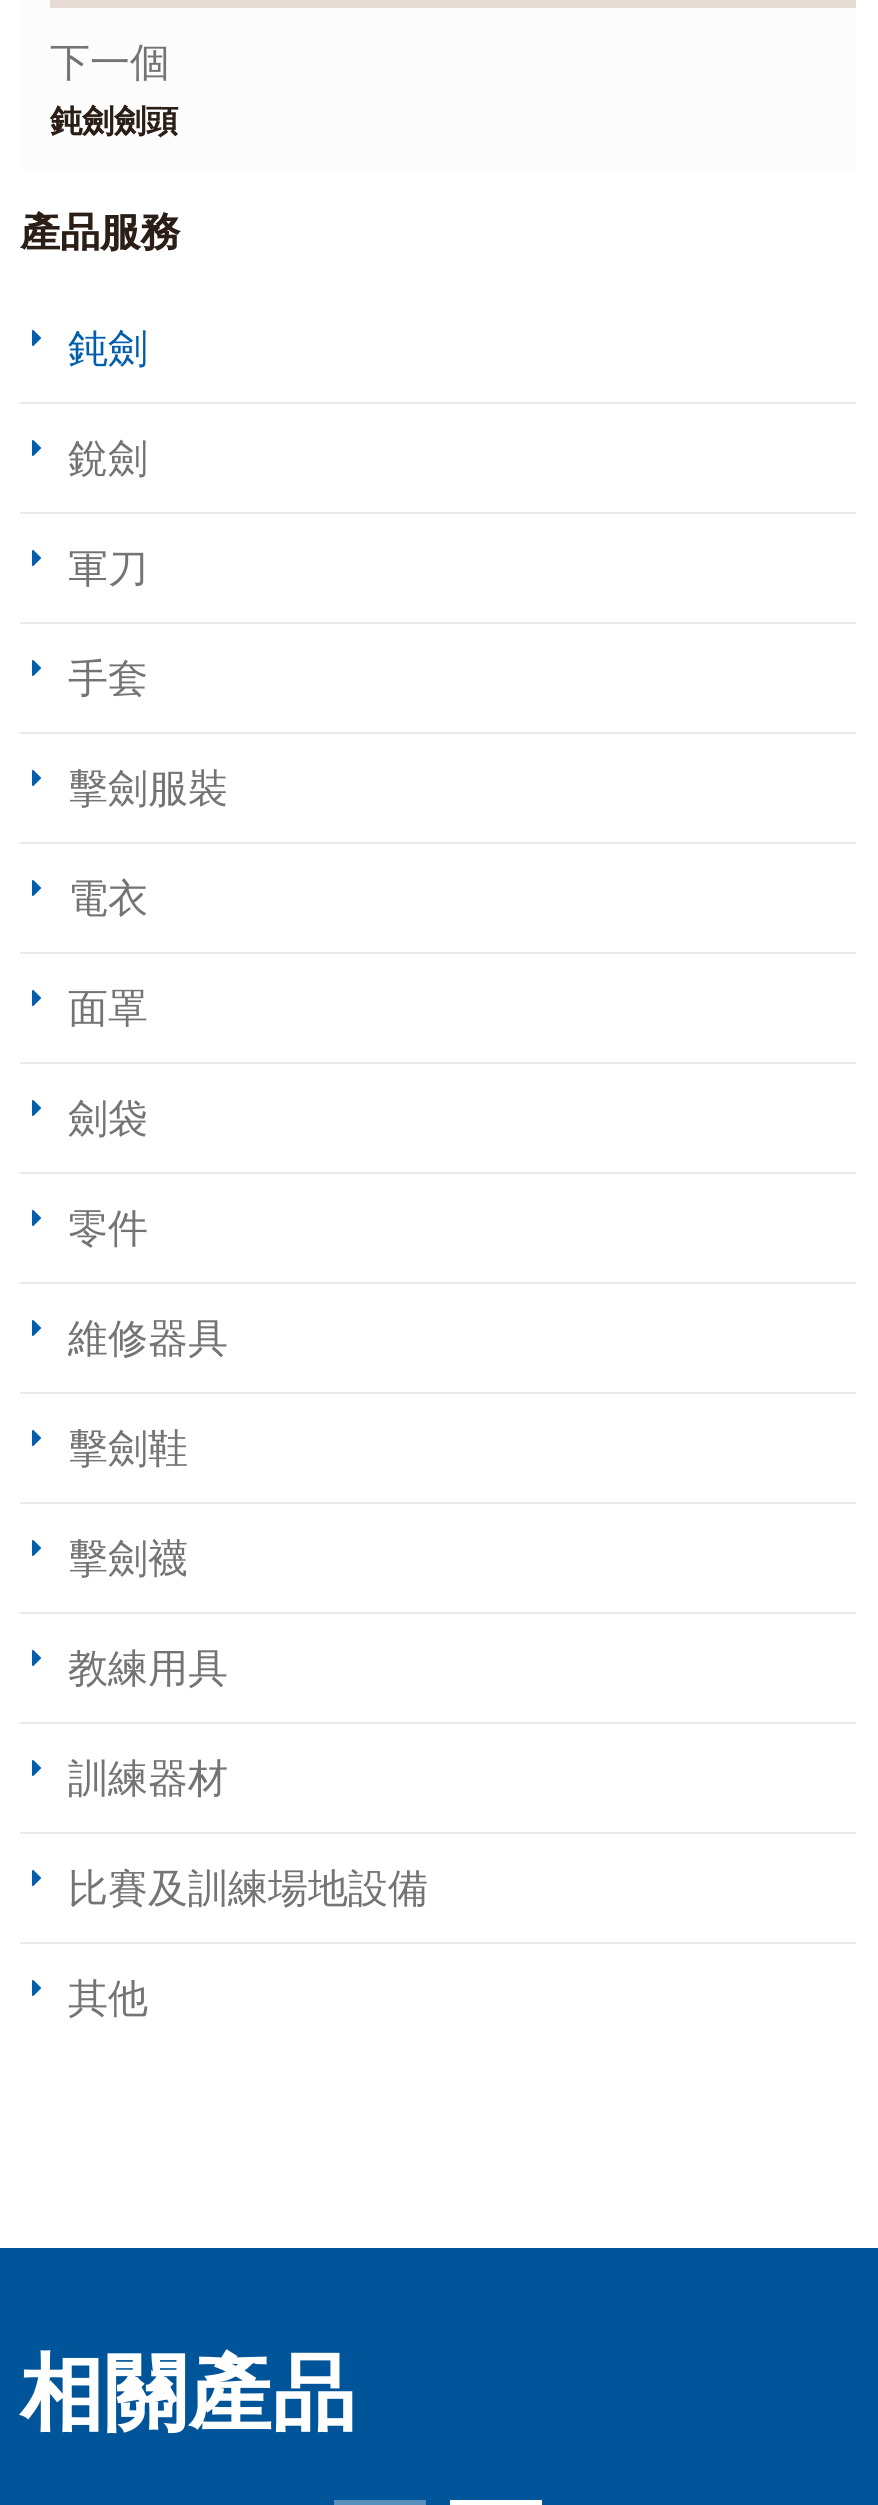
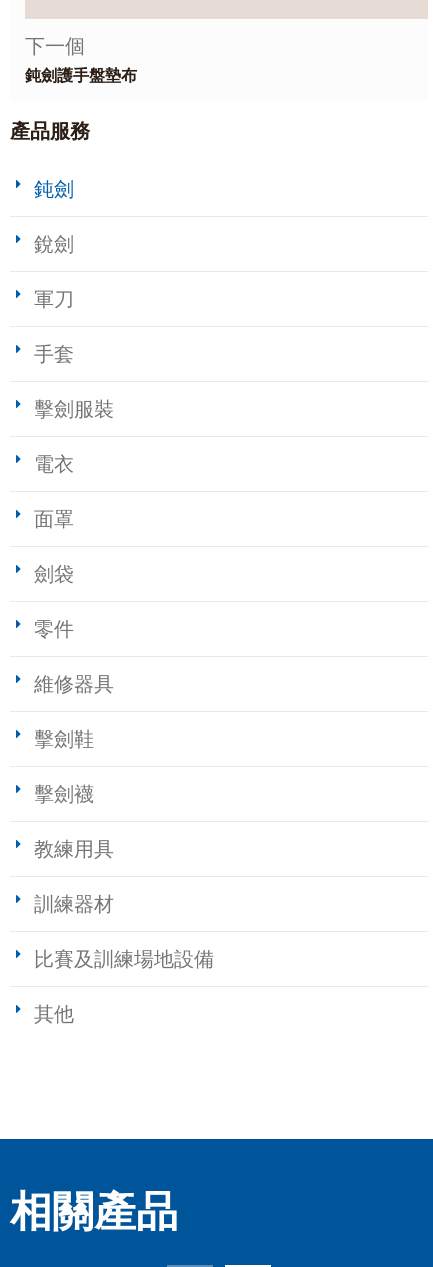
[50,102,178,140] 鈍劍劍頭 -> [25,66,137,85] 鈍劍護手盤墊布

